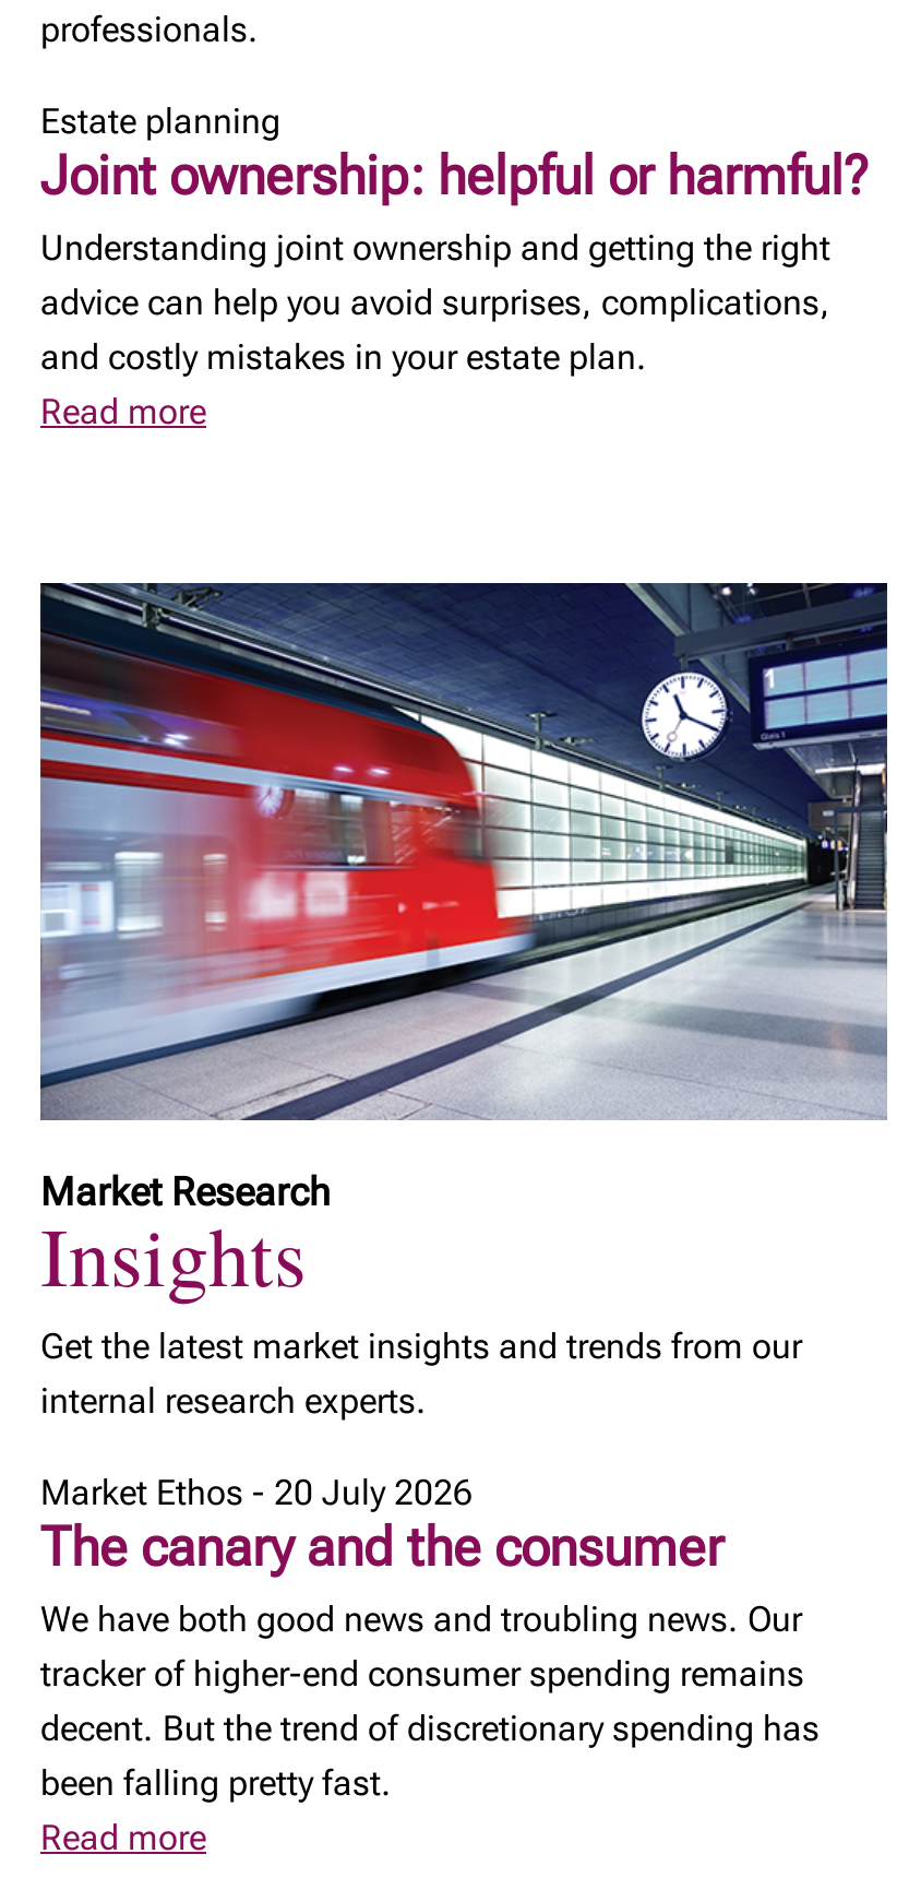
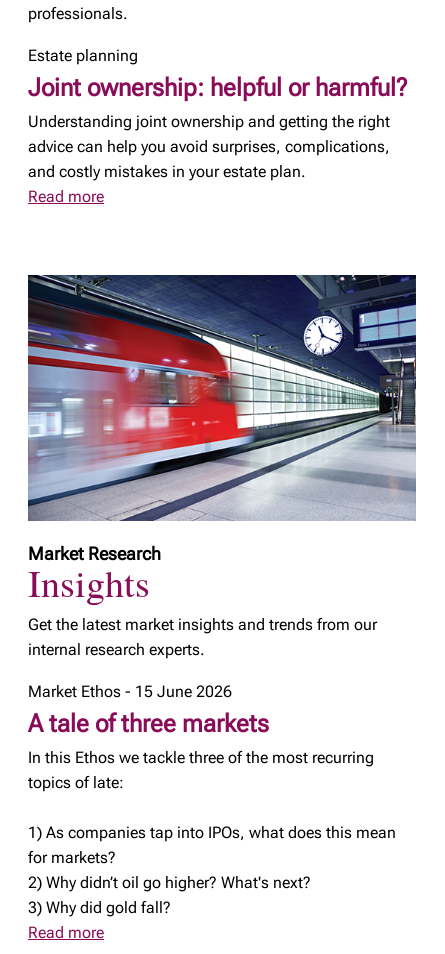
[40,1471,820,1803] Market Ethos - 20 July 2026 | The canary and the consumer | We have both good news and troubling news. Our | tracker of higher-end consumer spending remains | decent. But the trend of discretionary spending has | been falling pretty fast. -> [28,682,396,917] Market Ethos - 15 June 2026 | A tale of three markets | In this Ethos we tackle three of the most recurring | topics of late: | 1) As companies tap into IPOs, what does this mean | for markets? | 2) Why didn’t oil go higher? What's next? | 3) Why did gold fall?

